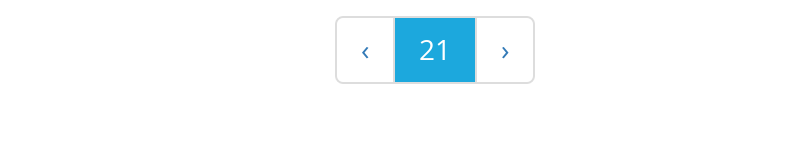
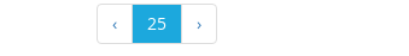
[419,29,451,67] 21 -> [147,11,166,34] 25

